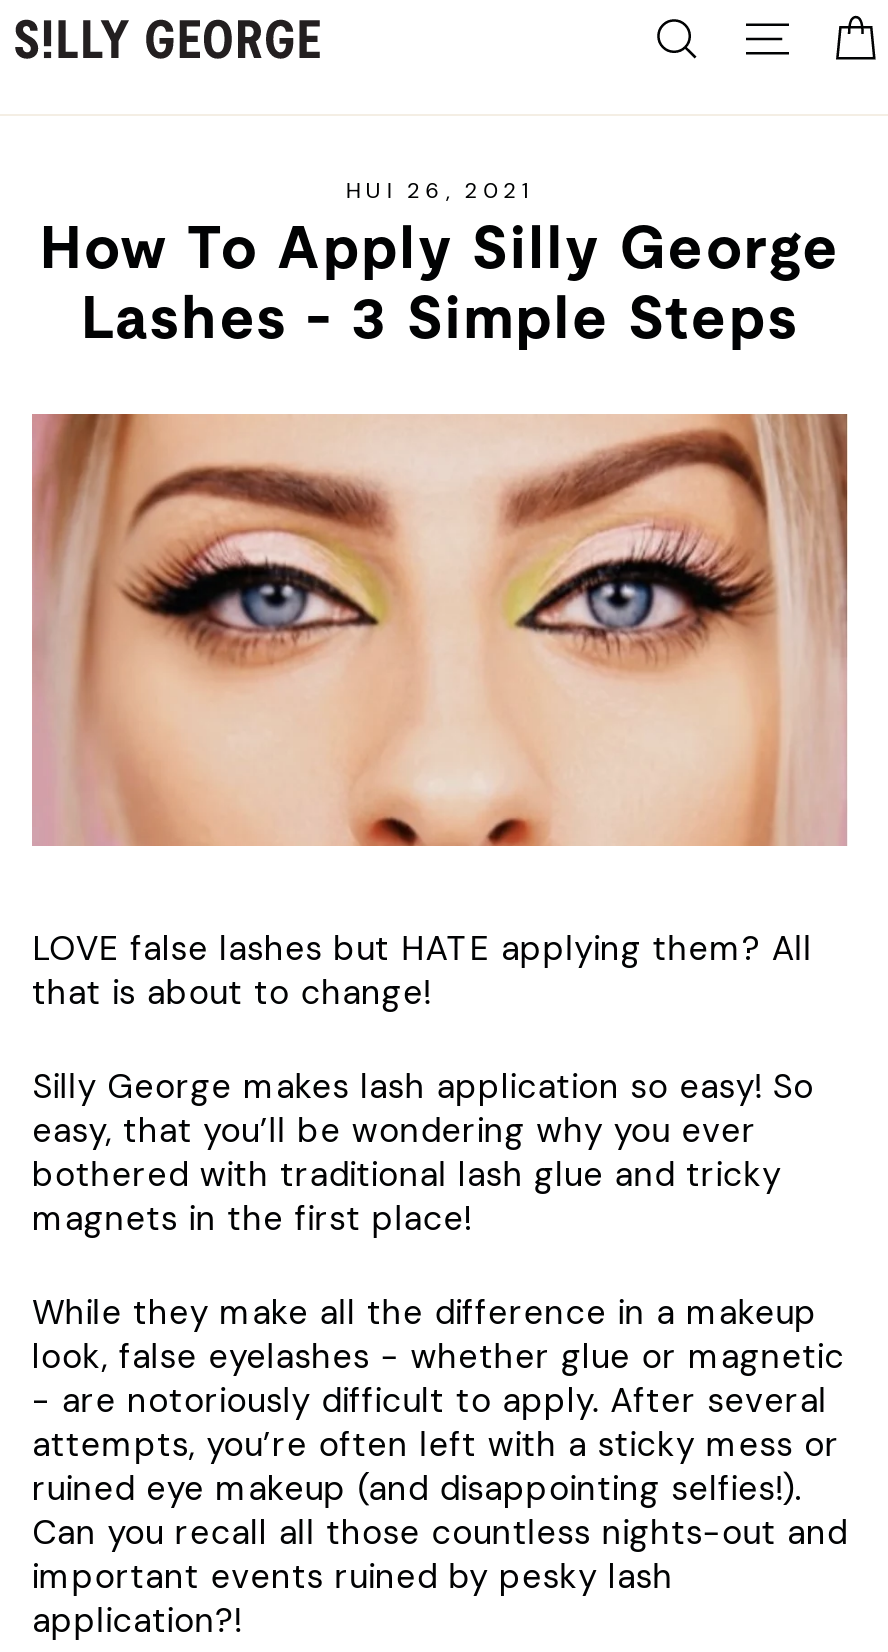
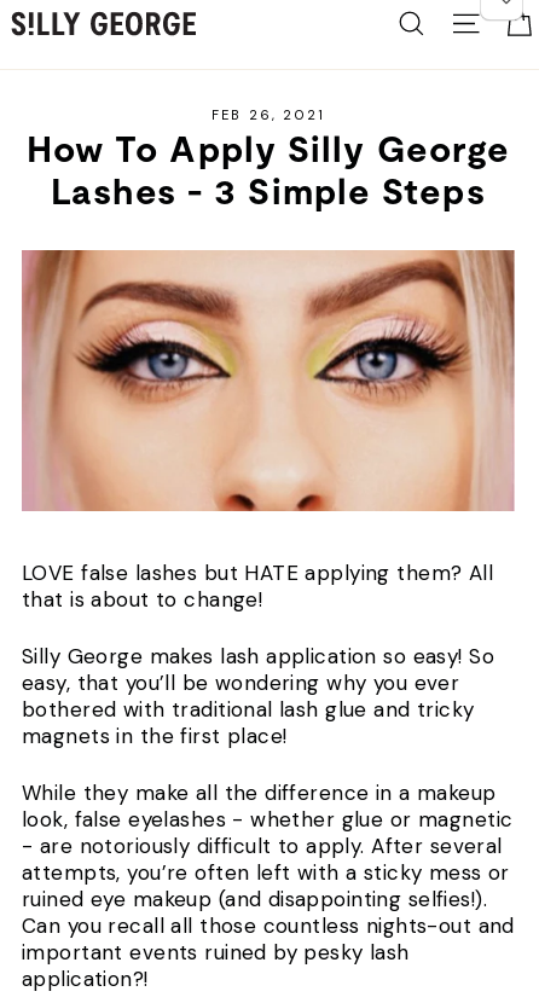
[346,176,534,204] HUI 26, 2021 -> [211,106,325,123] FEB 26, 2021

